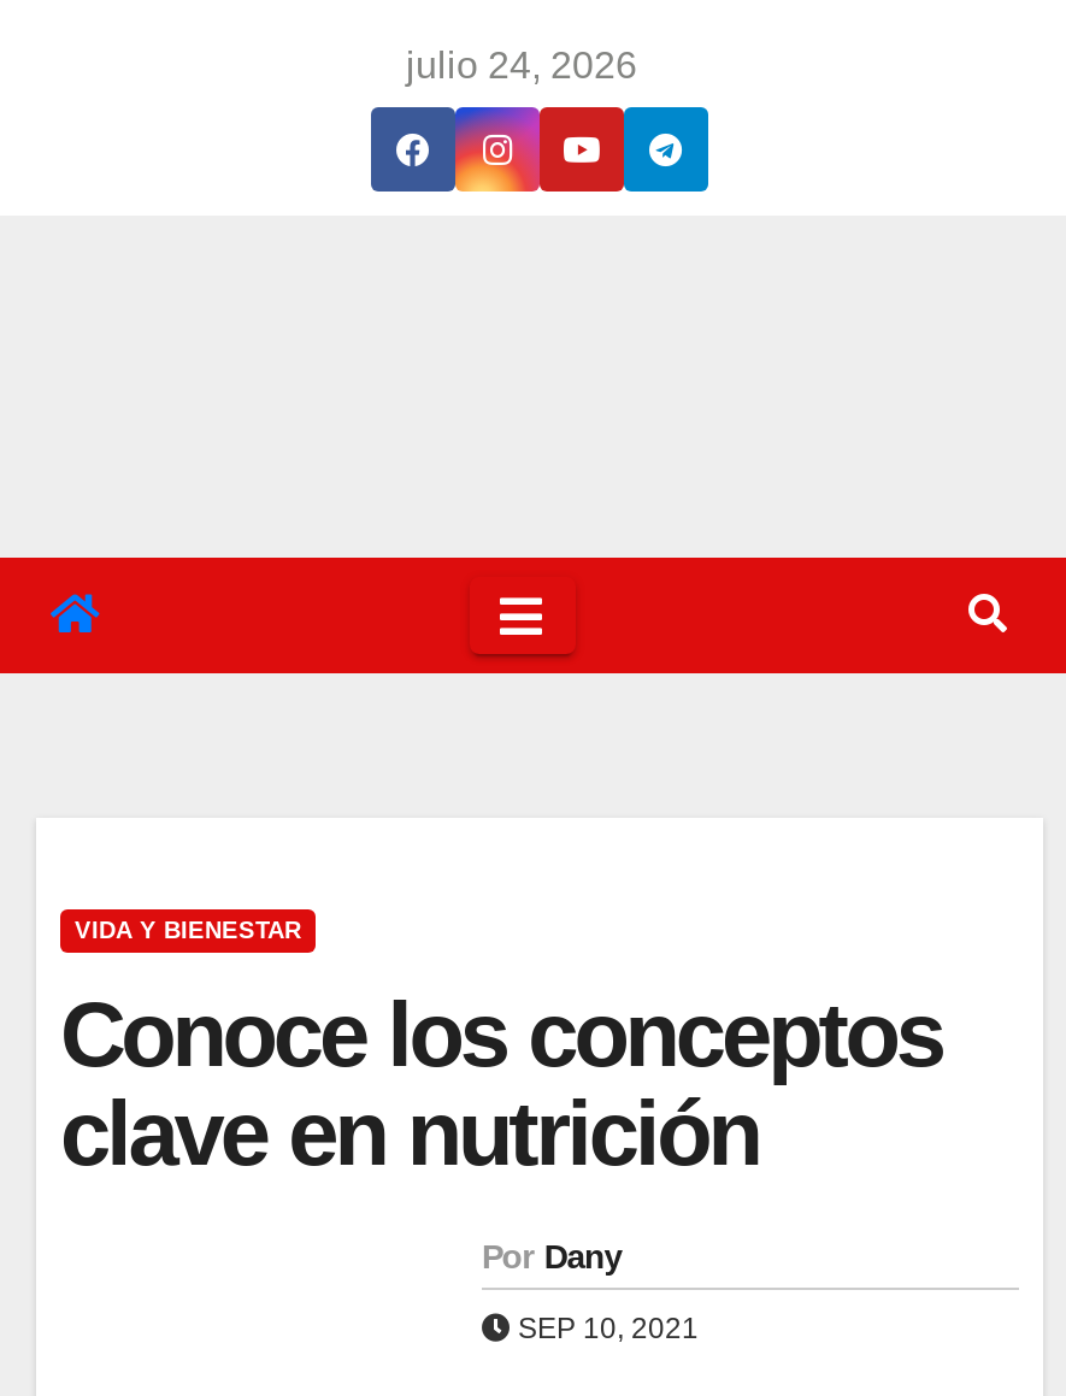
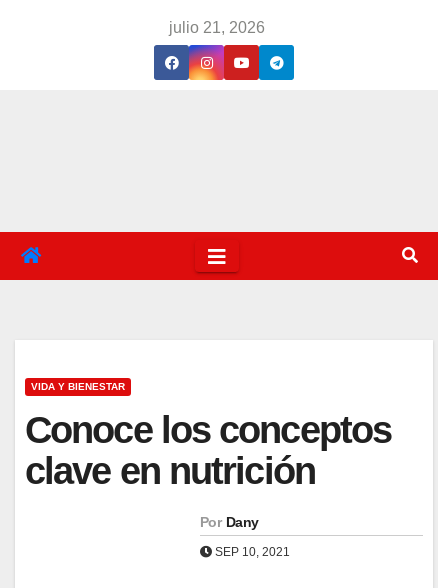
[406,45,637,86] julio 24, 2026 -> [168,19,264,36] julio 21, 2026

